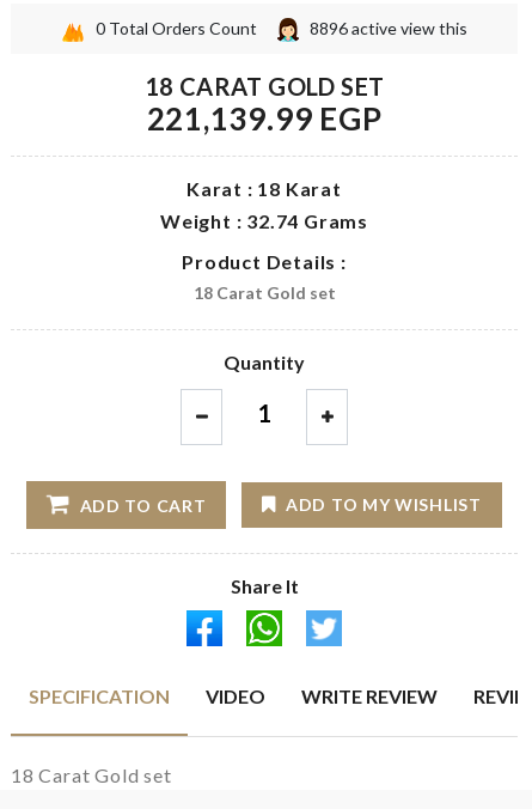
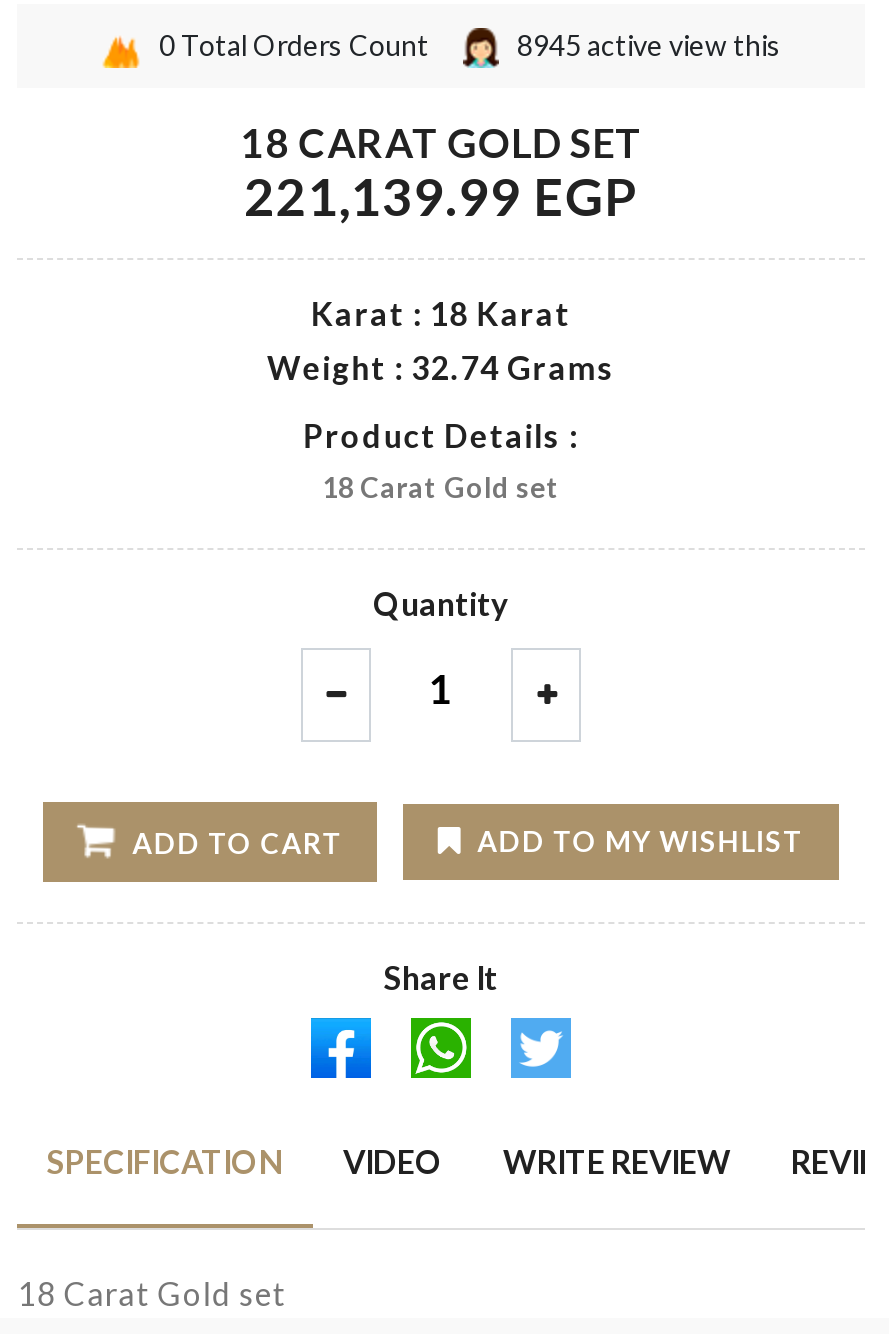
[310,18,467,38] 8896 active view this -> [517,28,781,62] 8945 active view this

